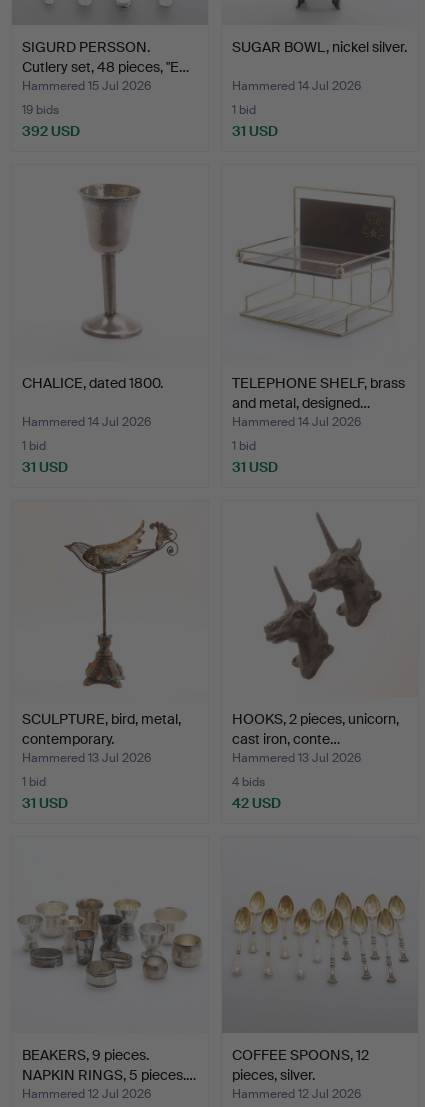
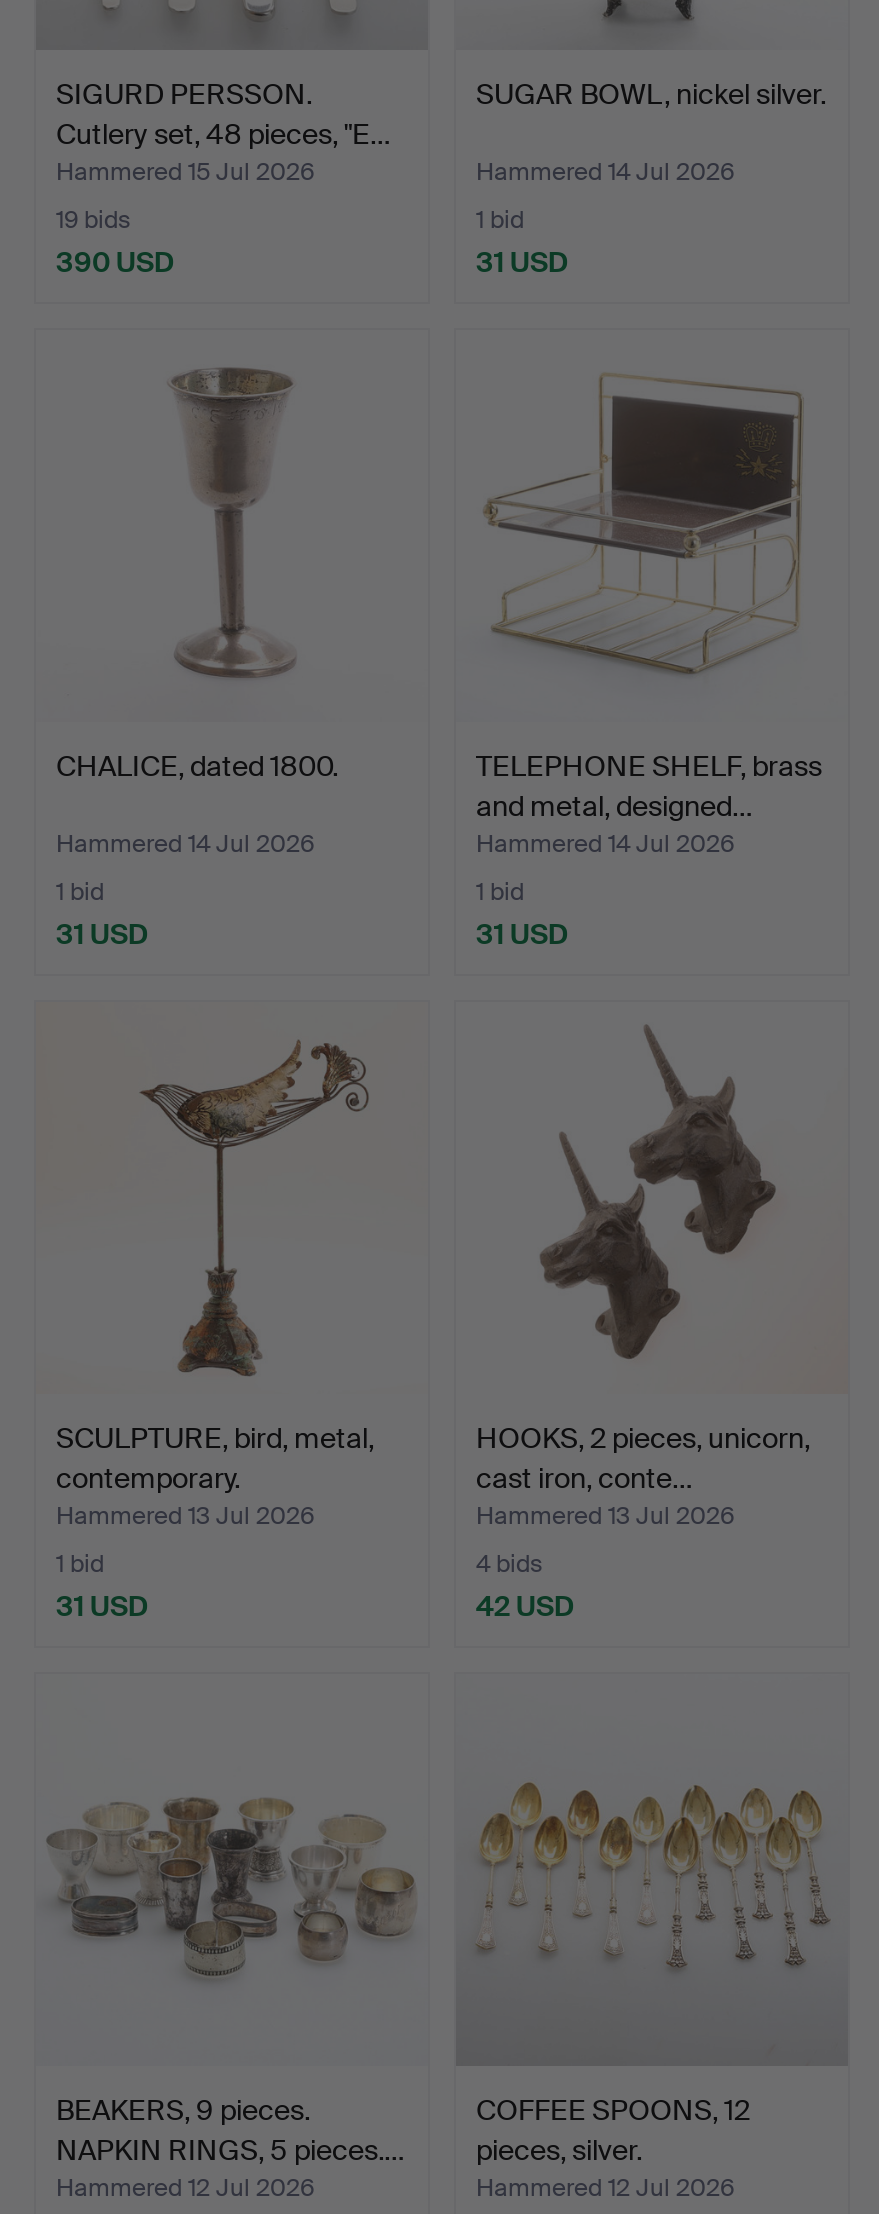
[22,122,80,140] 392 USD -> [56,244,174,280] 390 USD

